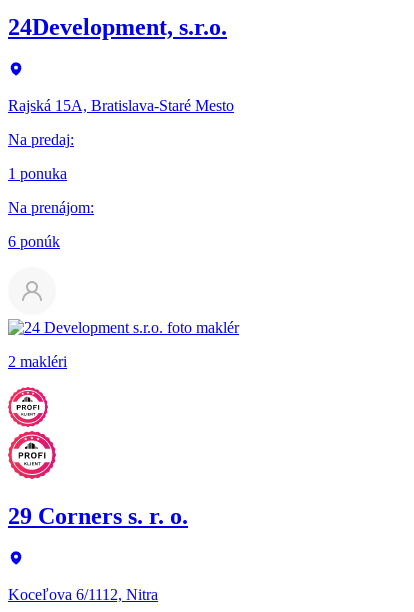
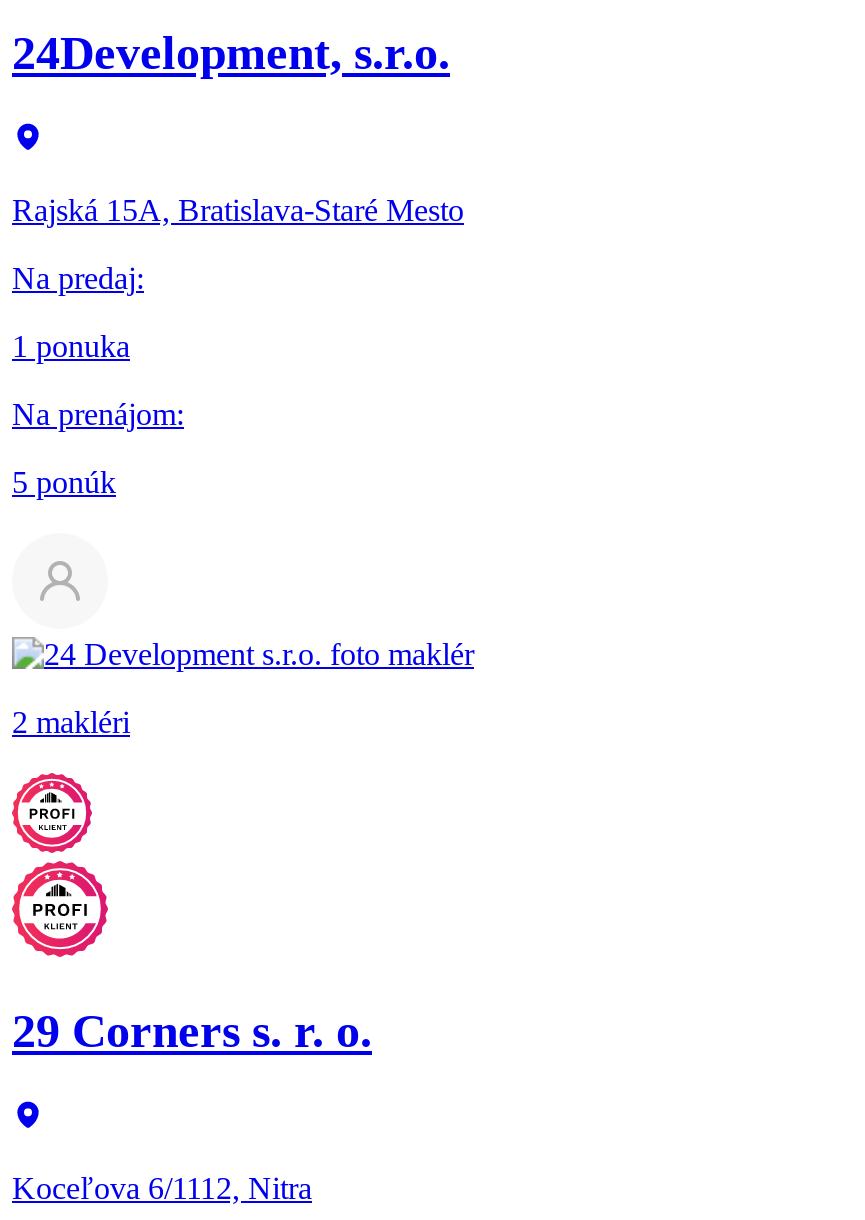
[8,233,60,250] 6 ponúk -> [12,465,116,499] 5 ponúk

